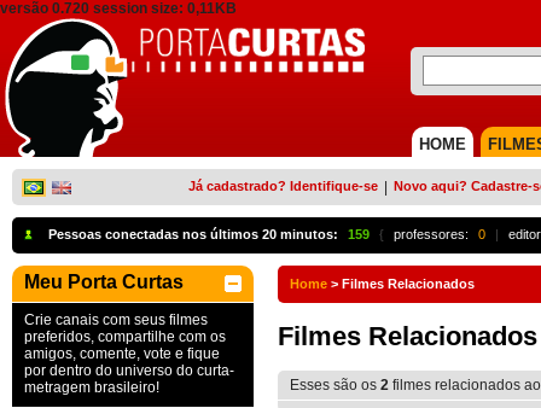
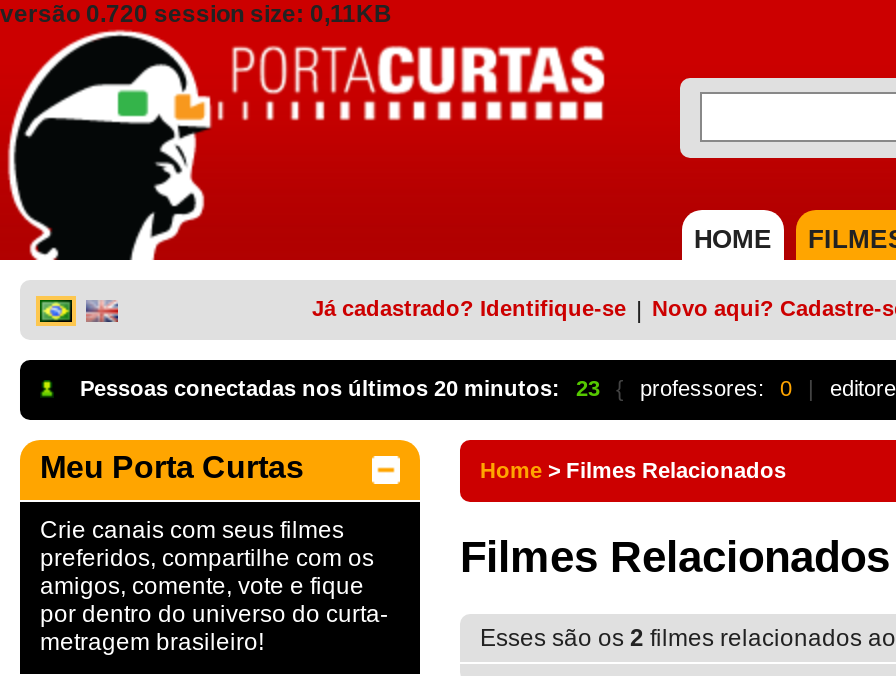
[348,227,370,241] 159 -> [576,376,600,400] 23

